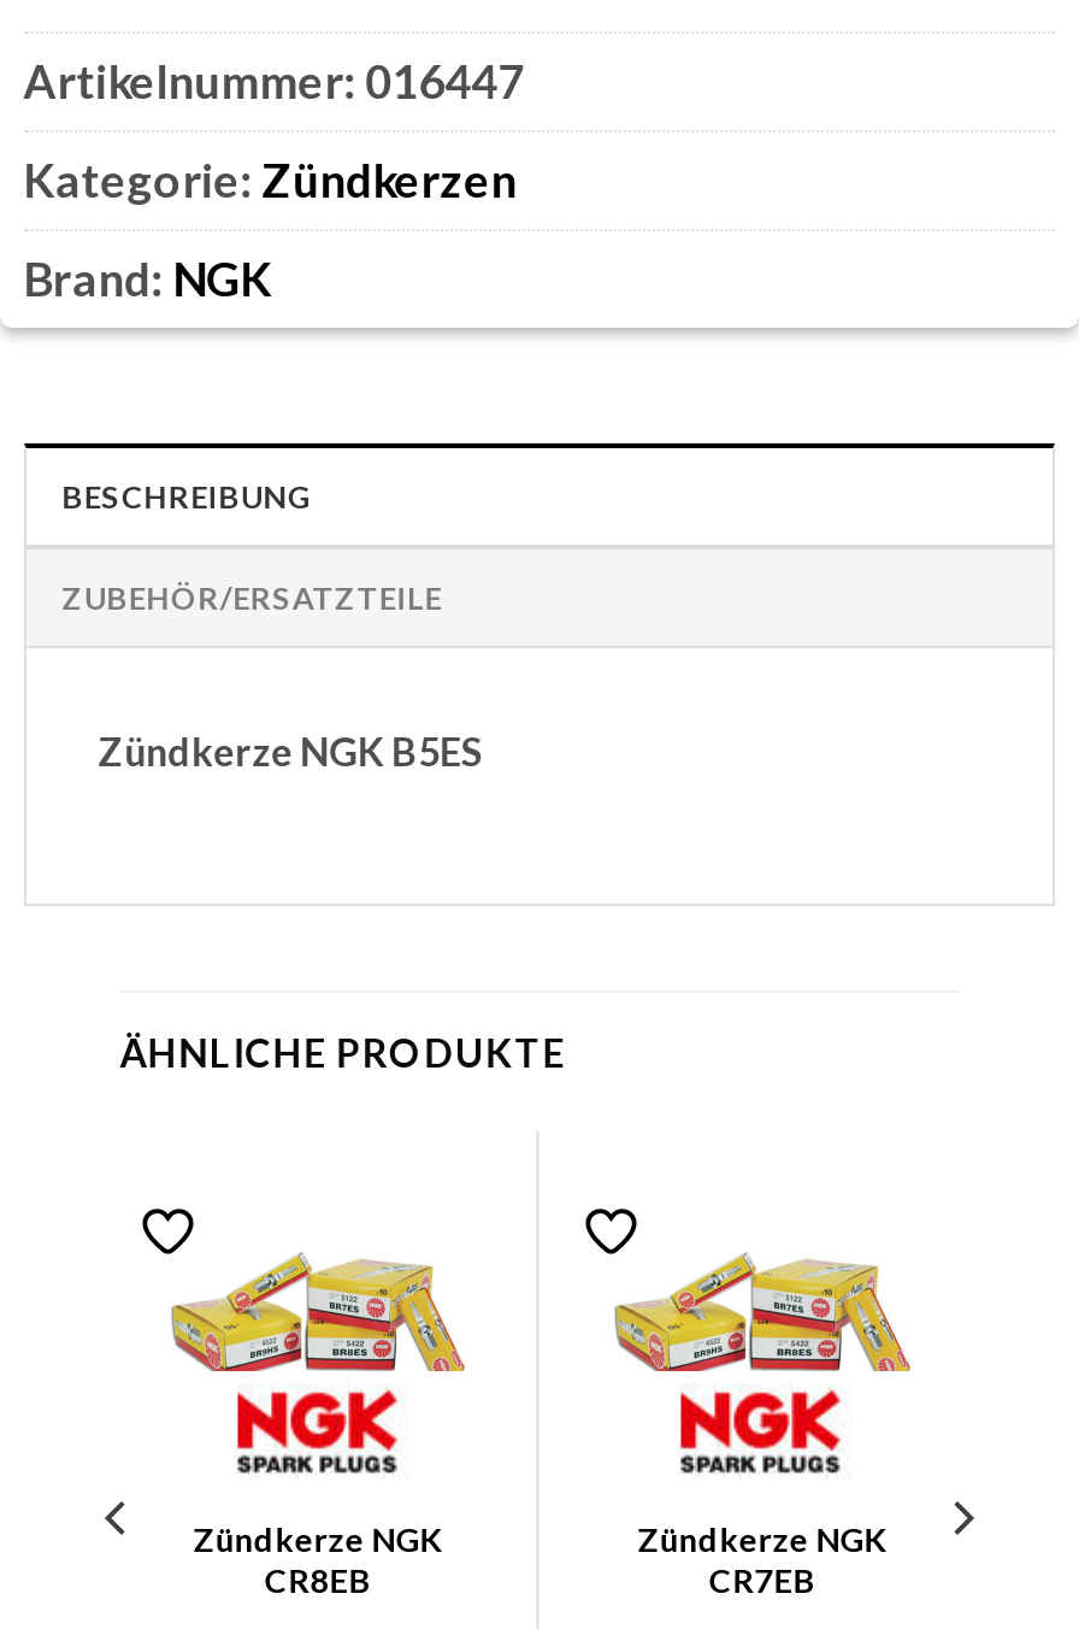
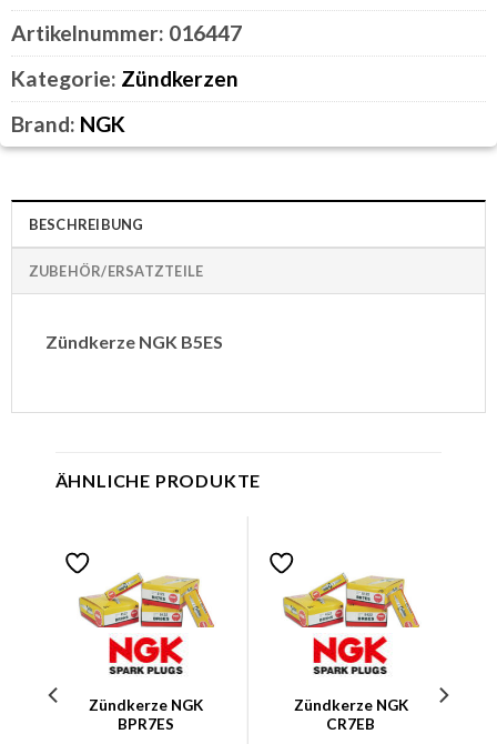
[264,1561,370,1600] CR8EB -> [118,715,175,733] BPR7ES

